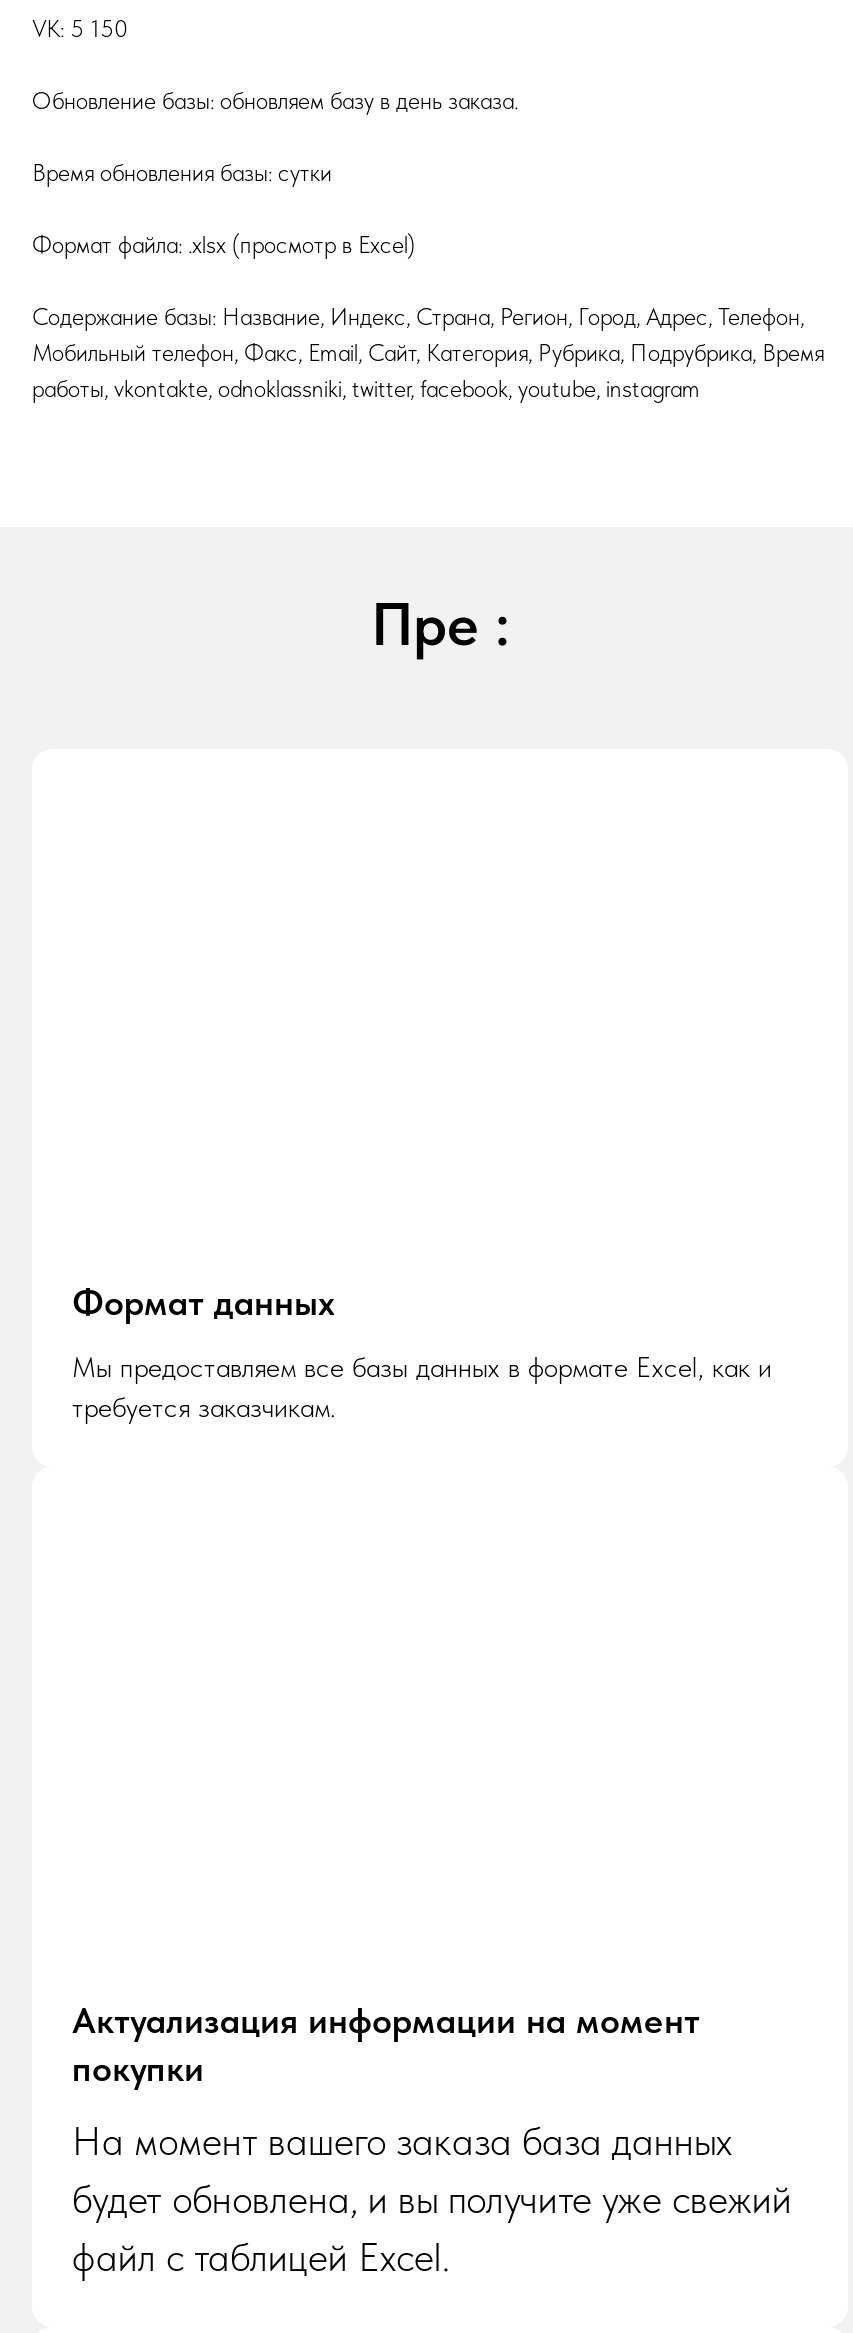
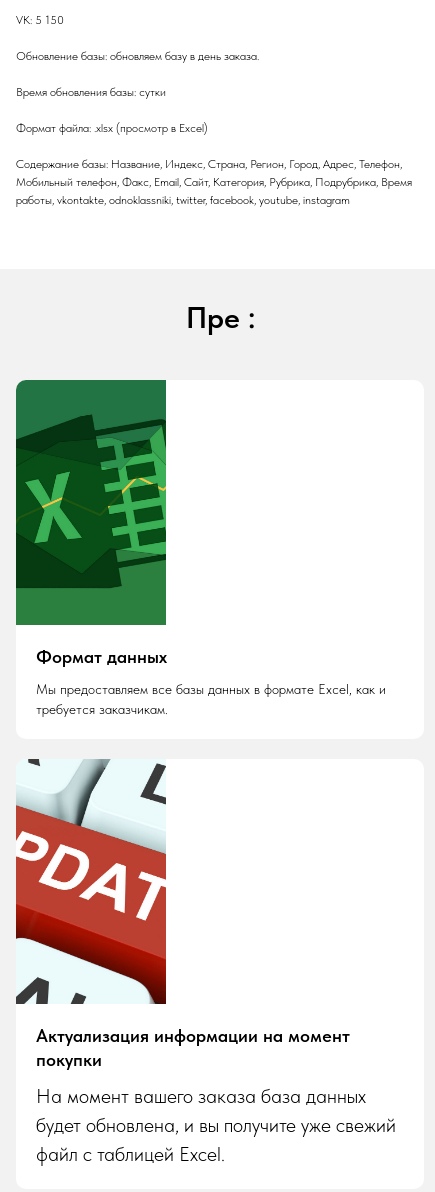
none -> [15,379,167,626] [image]
none -> [15,758,167,1005] [image]

